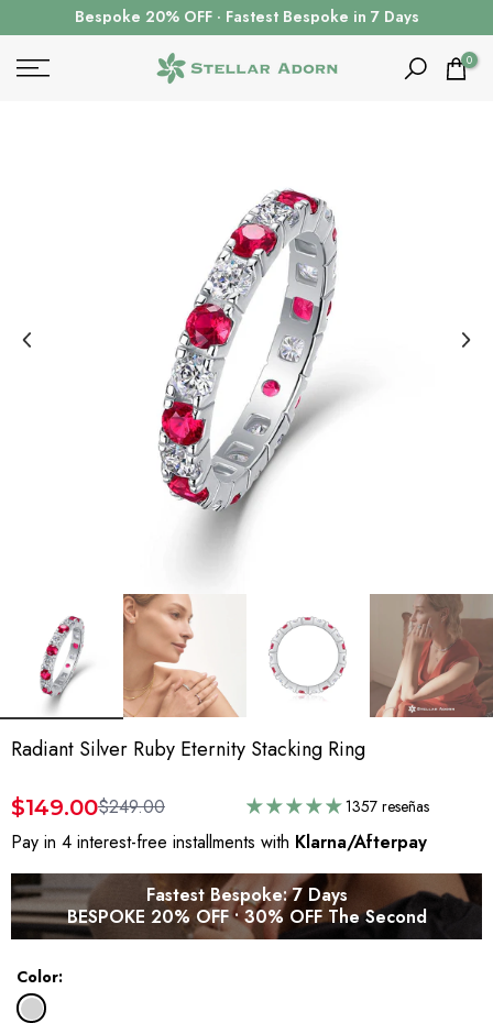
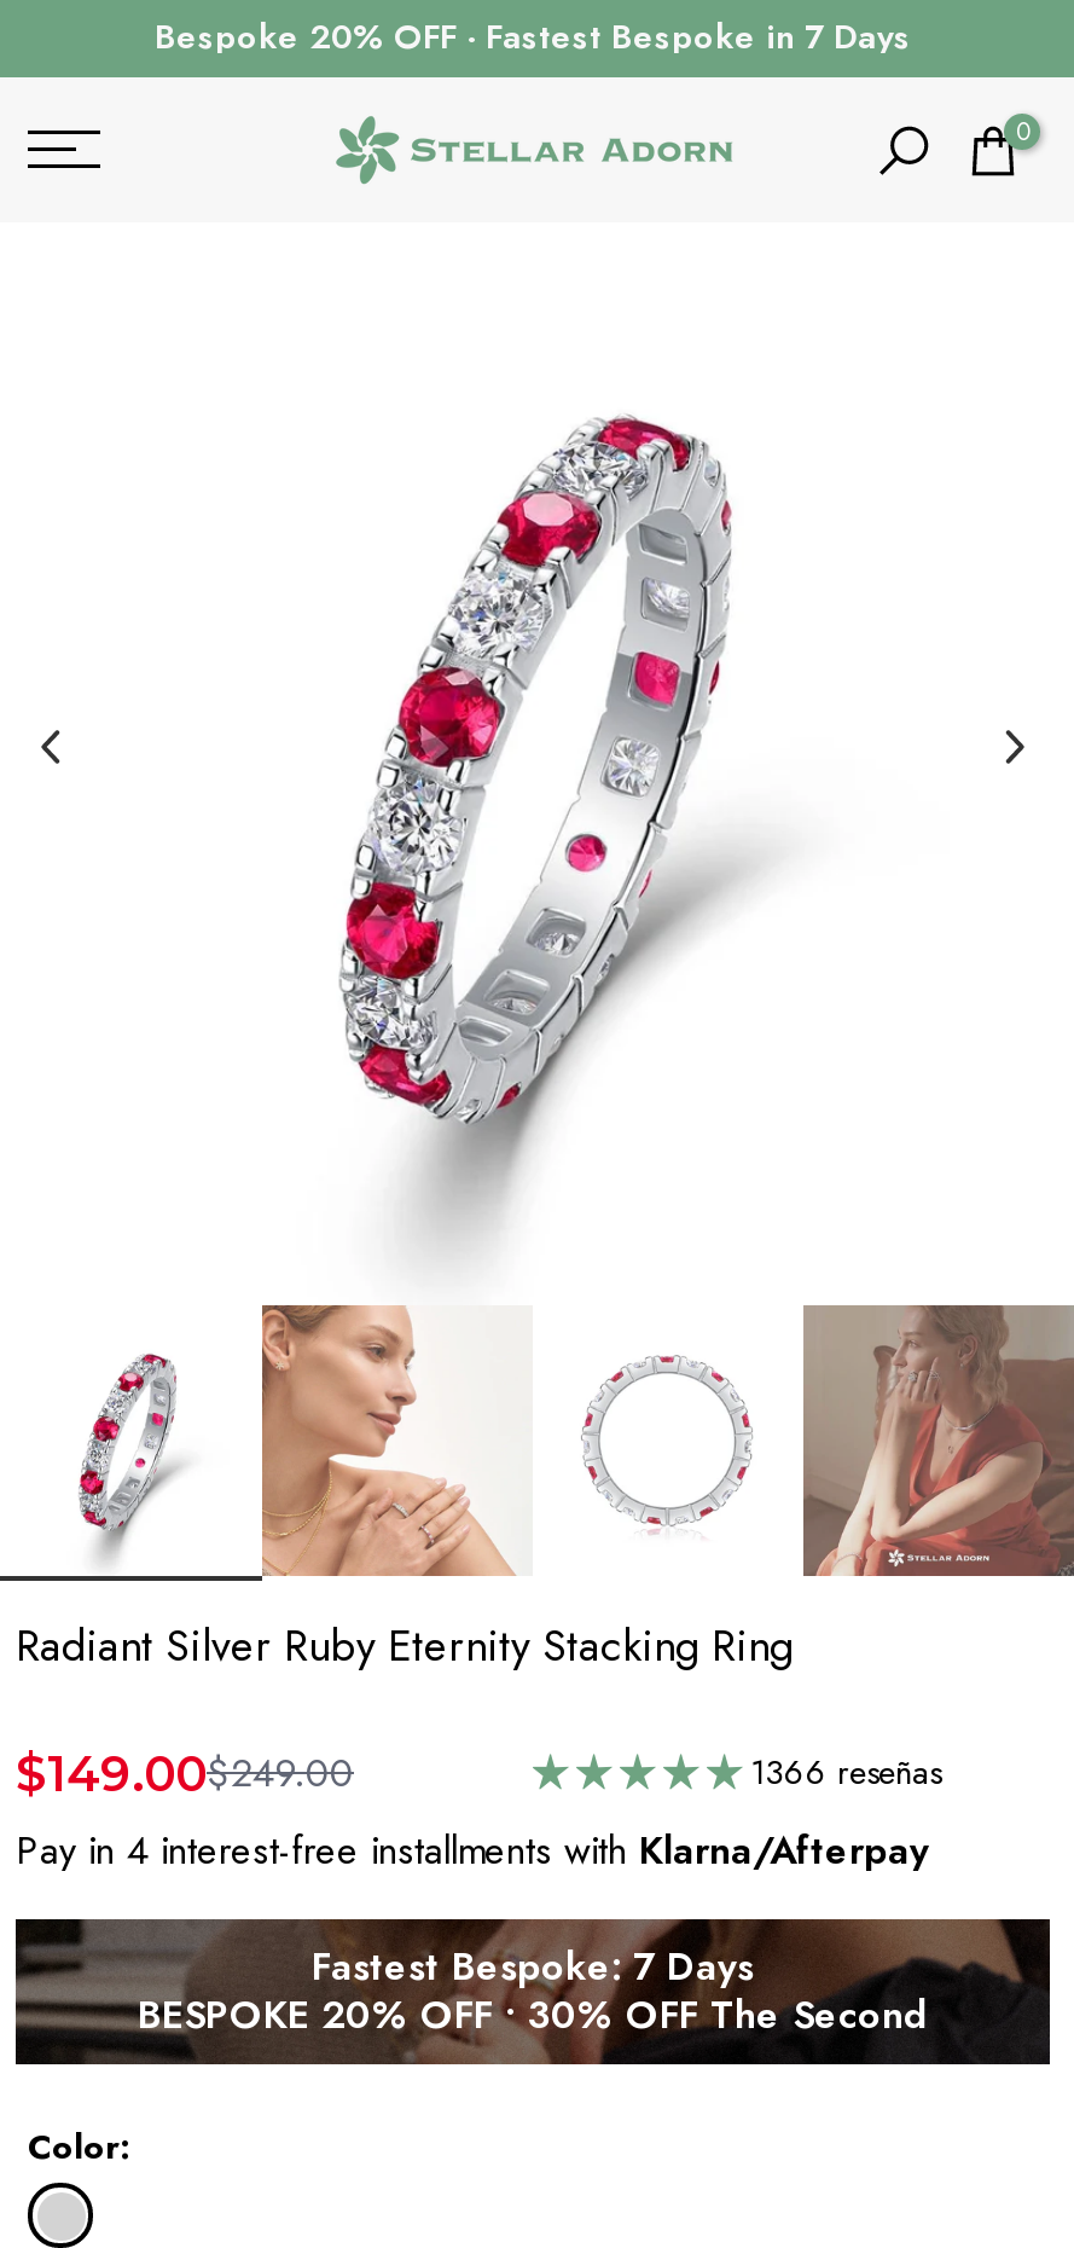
[346,796,429,818] 1357 reseñas -> [750,1748,941,1797] 1366 reseñas

